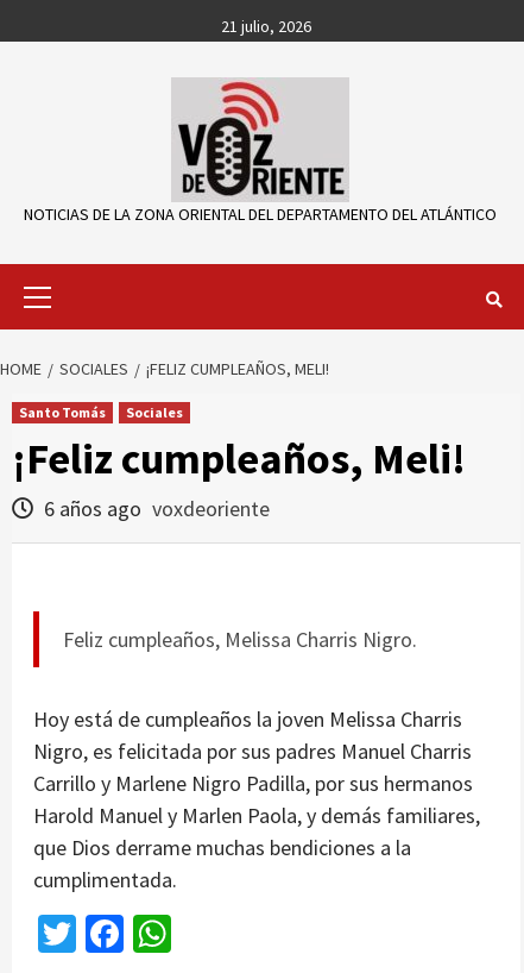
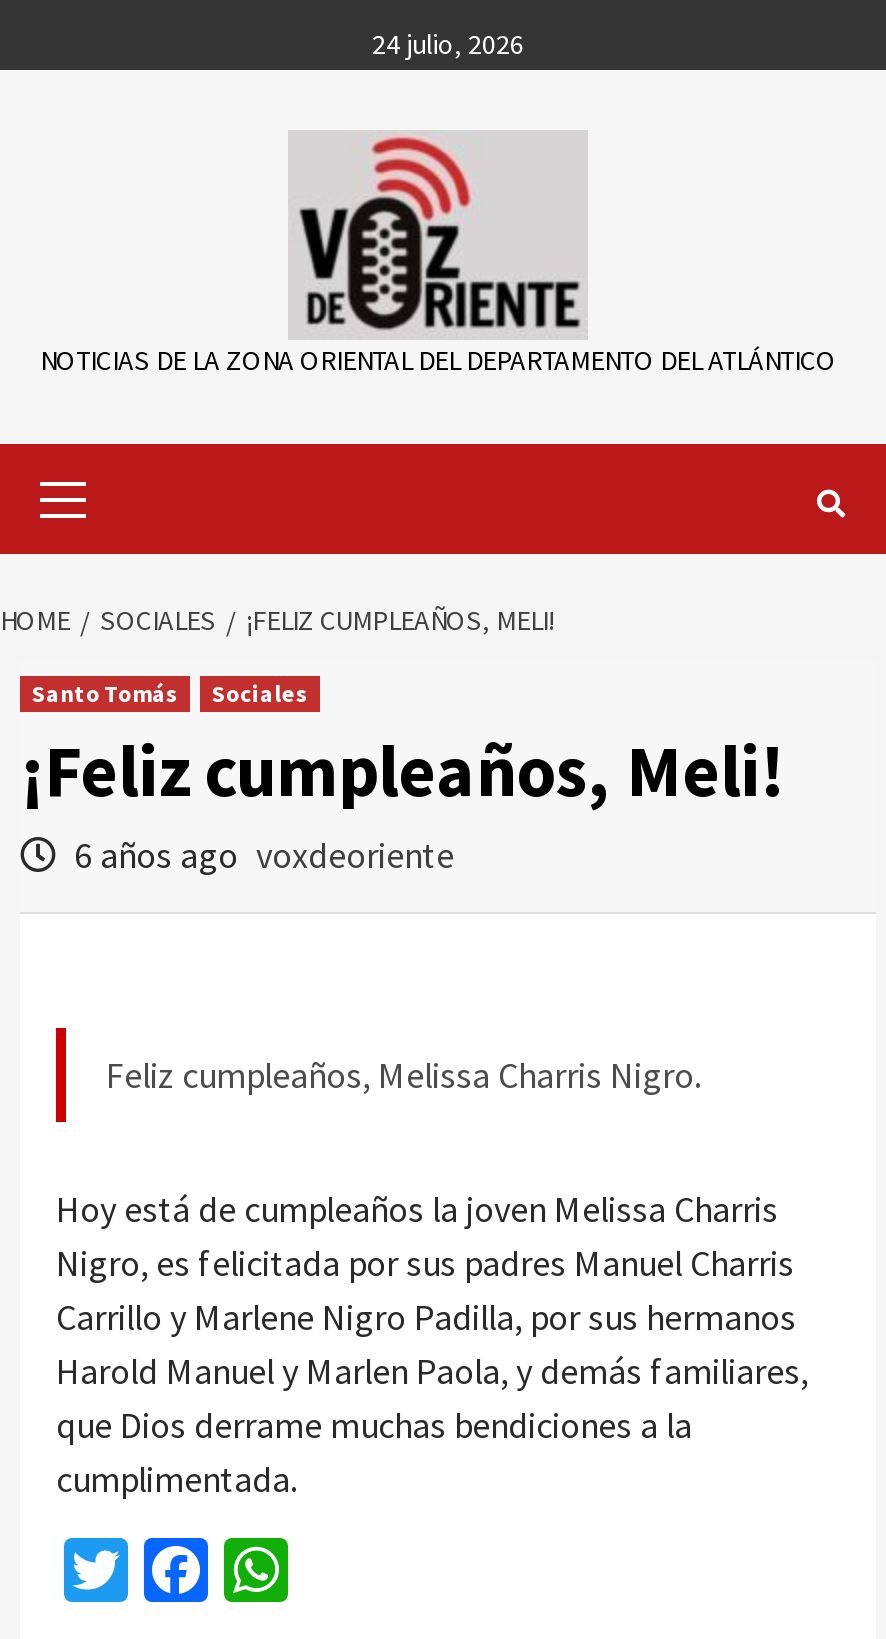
[221,15,311,37] 21 julio, 2026 -> [372,26,524,62] 24 julio, 2026

